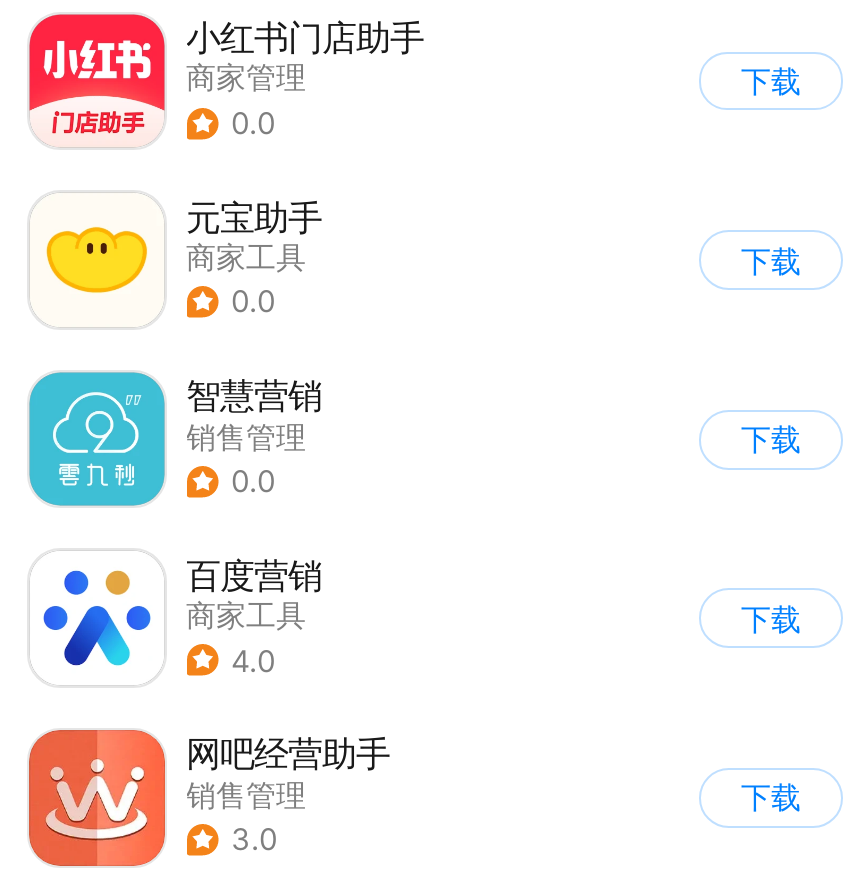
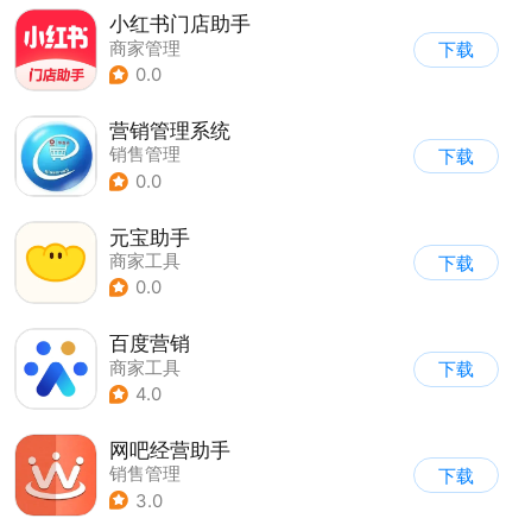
[39,195,322,321] [image] | 元宝助手 | 商家工具 -> [20,118,230,192] [image] | 营销管理系统 | 销售管理
[27,371,322,507] [image] | 智慧营销 | 销售管理 -> [15,223,189,302] [image] | 元宝助手 | 商家工具

